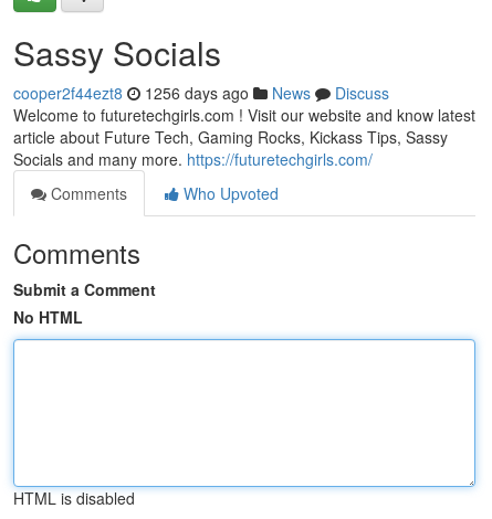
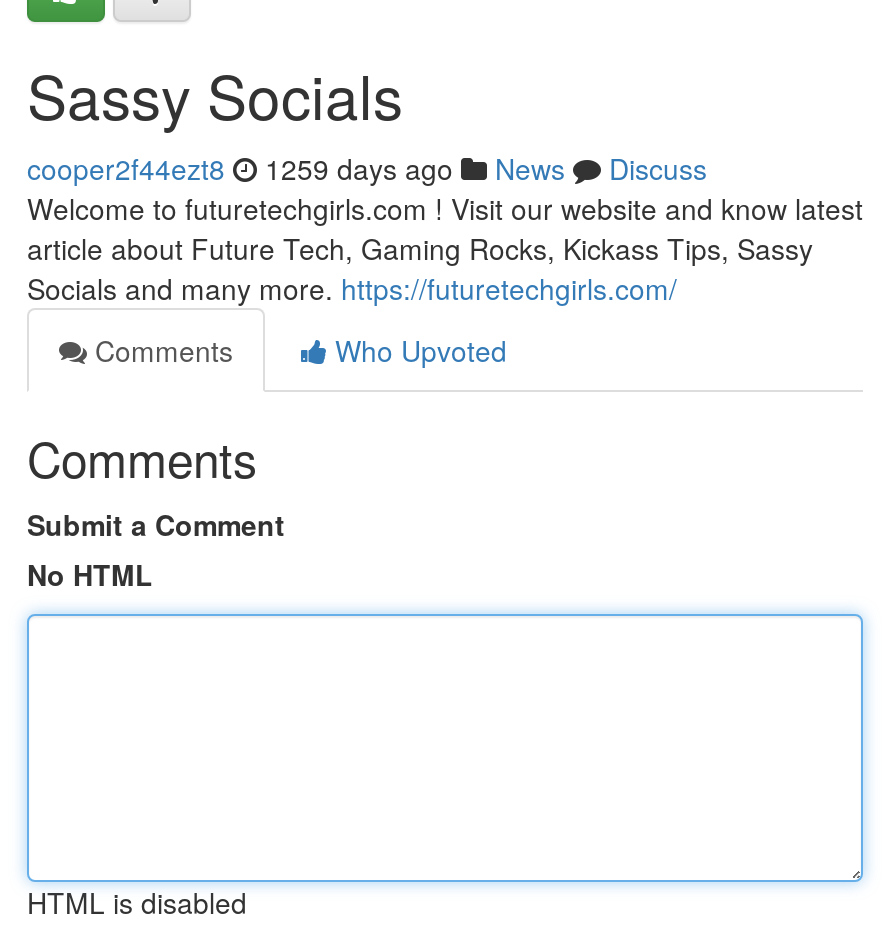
[13,82,389,104] cooper2f44ezt8 1256 days ago News Discuss -> [27,148,707,188] cooper2f44ezt8 1259 days ago News Discuss

